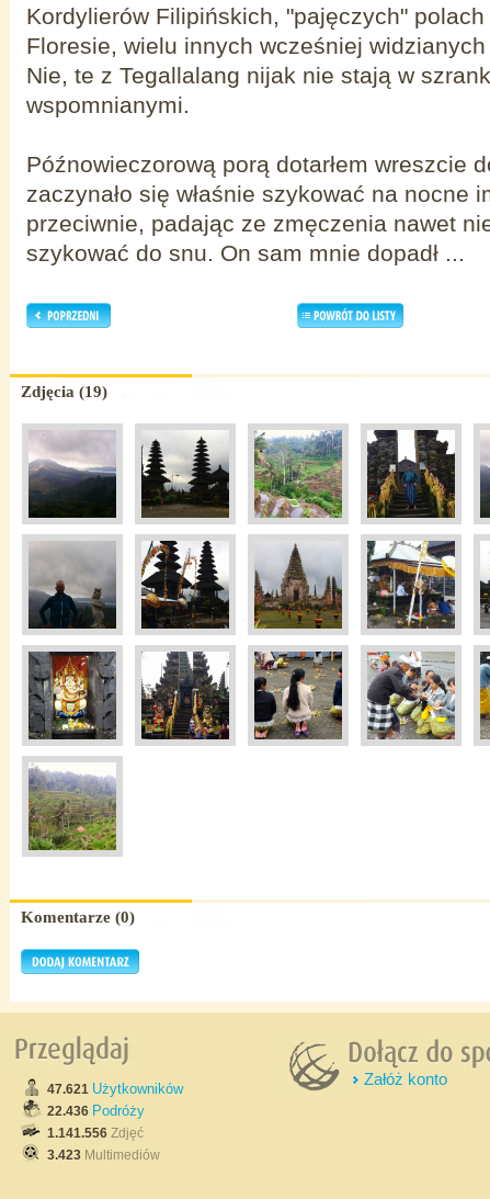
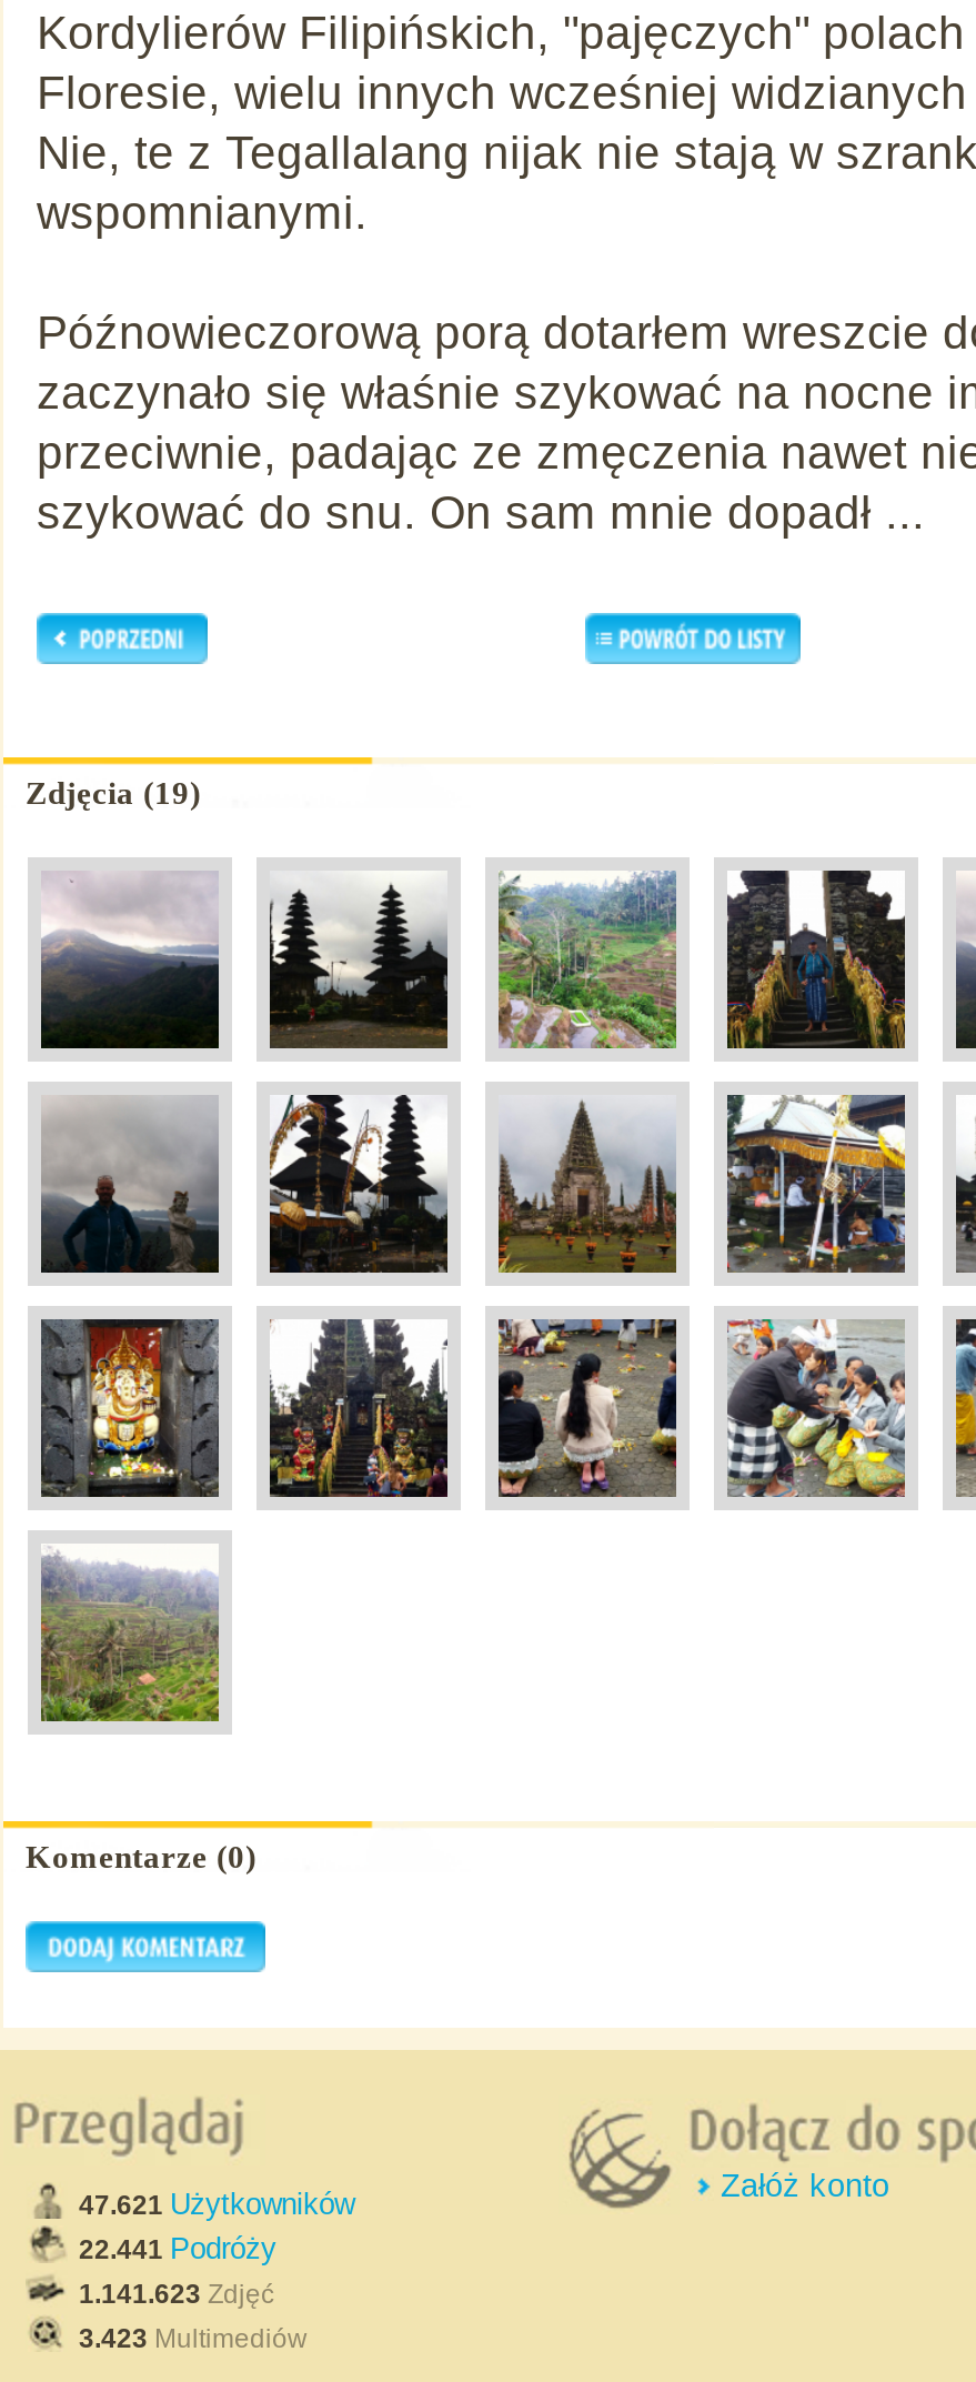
[47,1102,145,1119] 22.436 Podróży -> [79,2232,276,2265] 22.441 Podróży
[47,1126,144,1141] 1.141.556 Zdjęć -> [79,2279,274,2310] 1.141.623 Zdjęć

